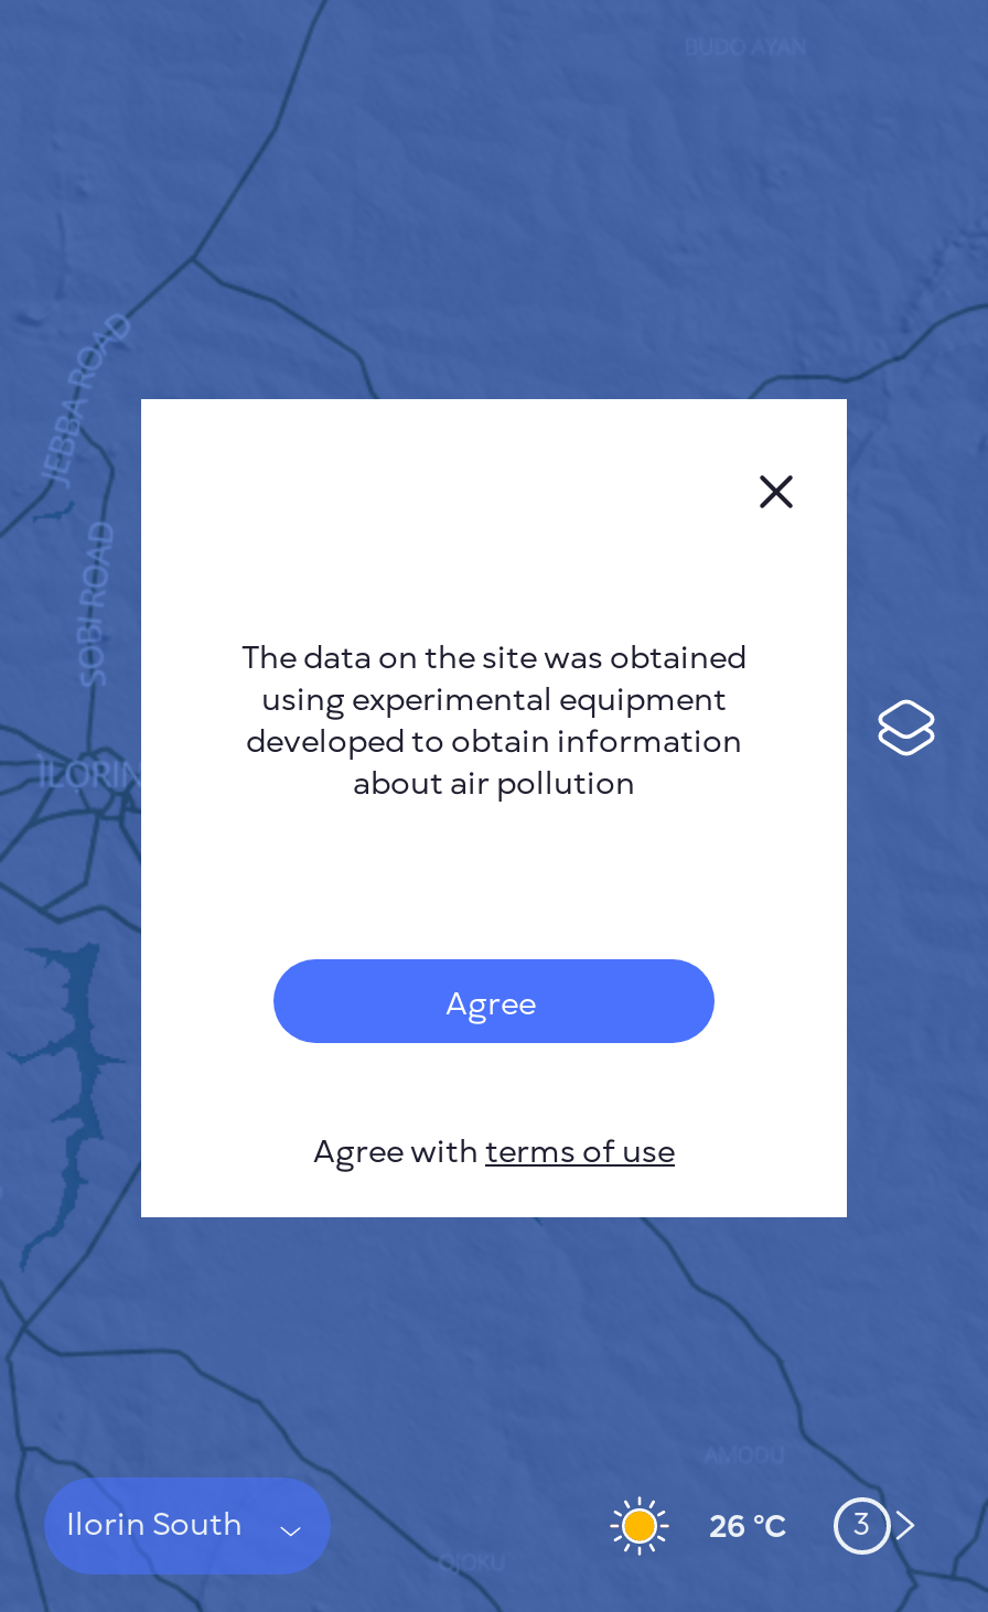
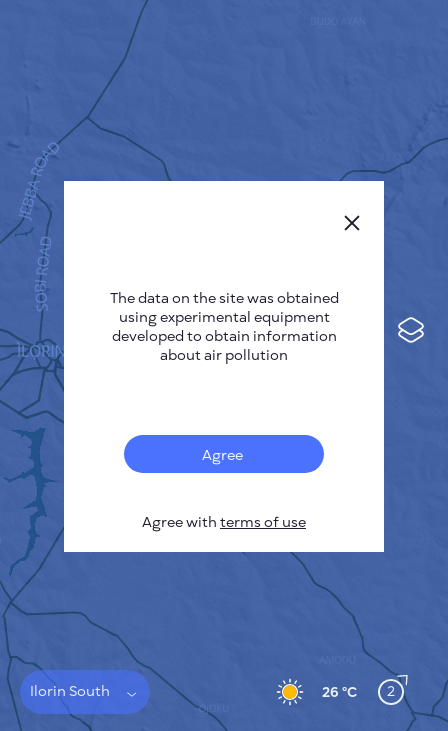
[709,1504,871,1547] 26 °C 3 -> [321,682,395,701] 26 °C 2

